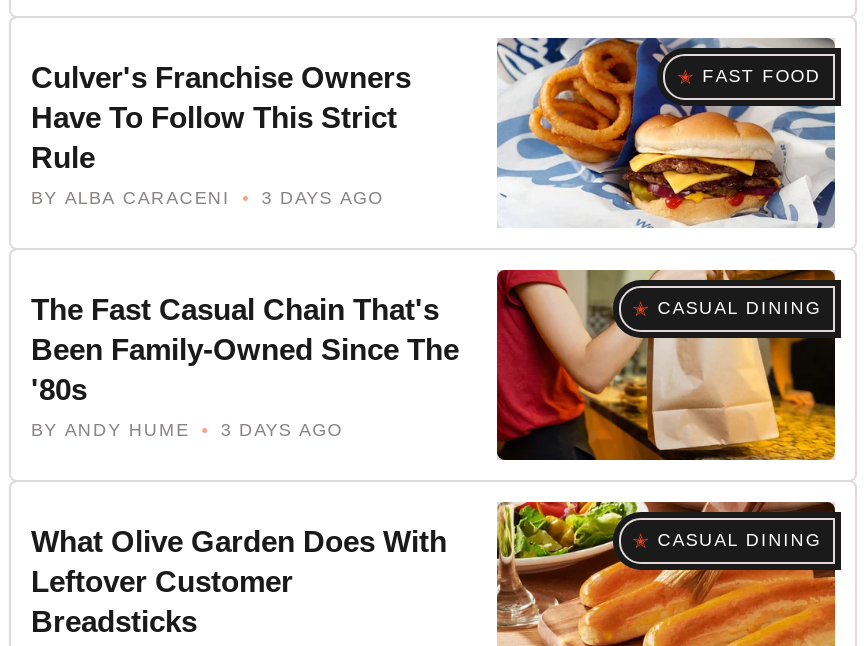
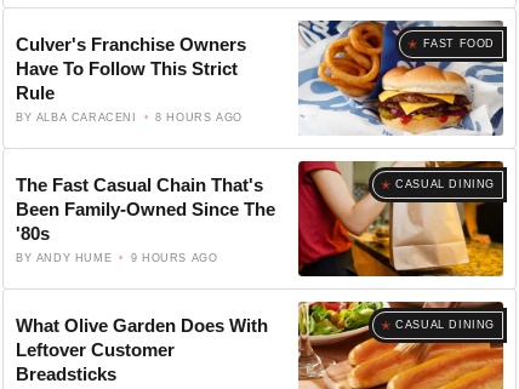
[31,188,383,208] BY ALBA CARACENI 3 DAYS AGO -> [16,111,242,123] BY ALBA CARACENI 8 HOURS AGO
[31,420,343,440] BY ANDY HUME 3 DAYS AGO -> [16,252,218,264] BY ANDY HUME 9 HOURS AGO

